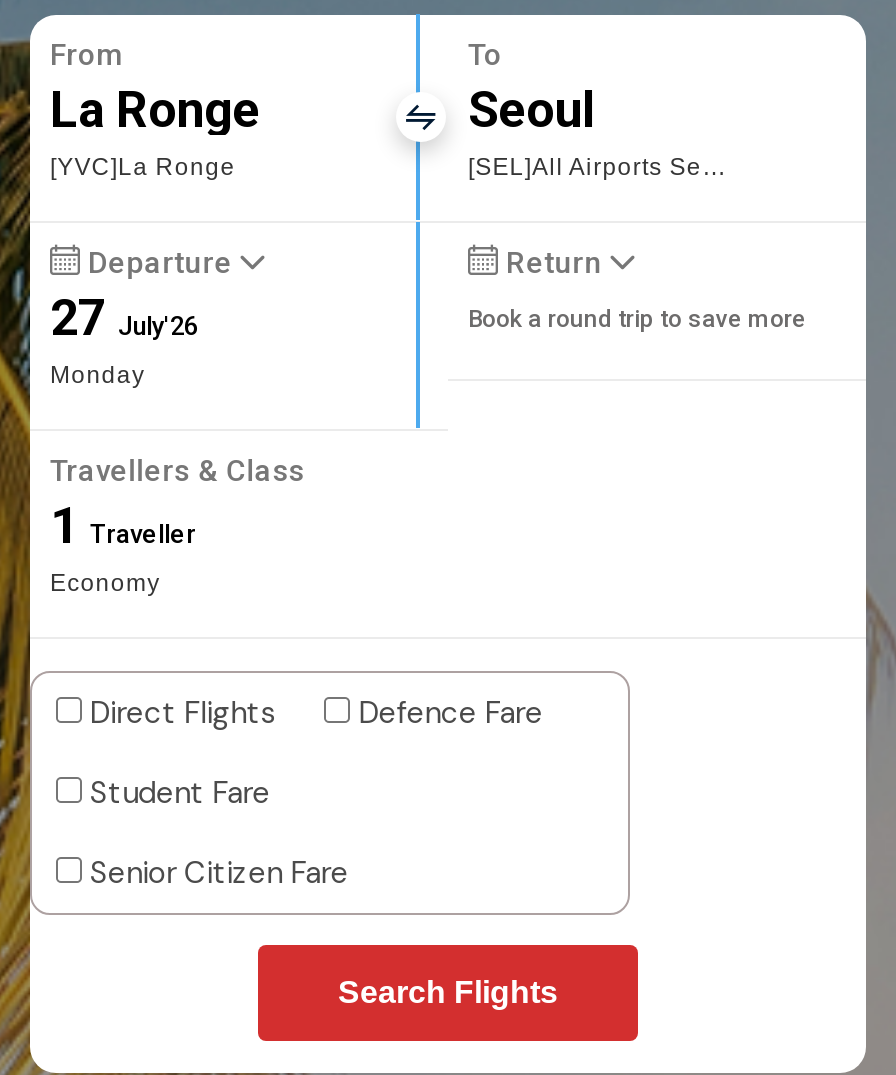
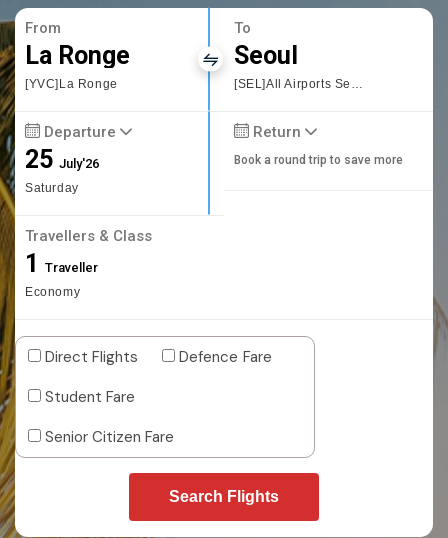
[50,289,198,389] 27 July'26 | Monday -> [25,145,99,195] 25 July'26 | Saturday

